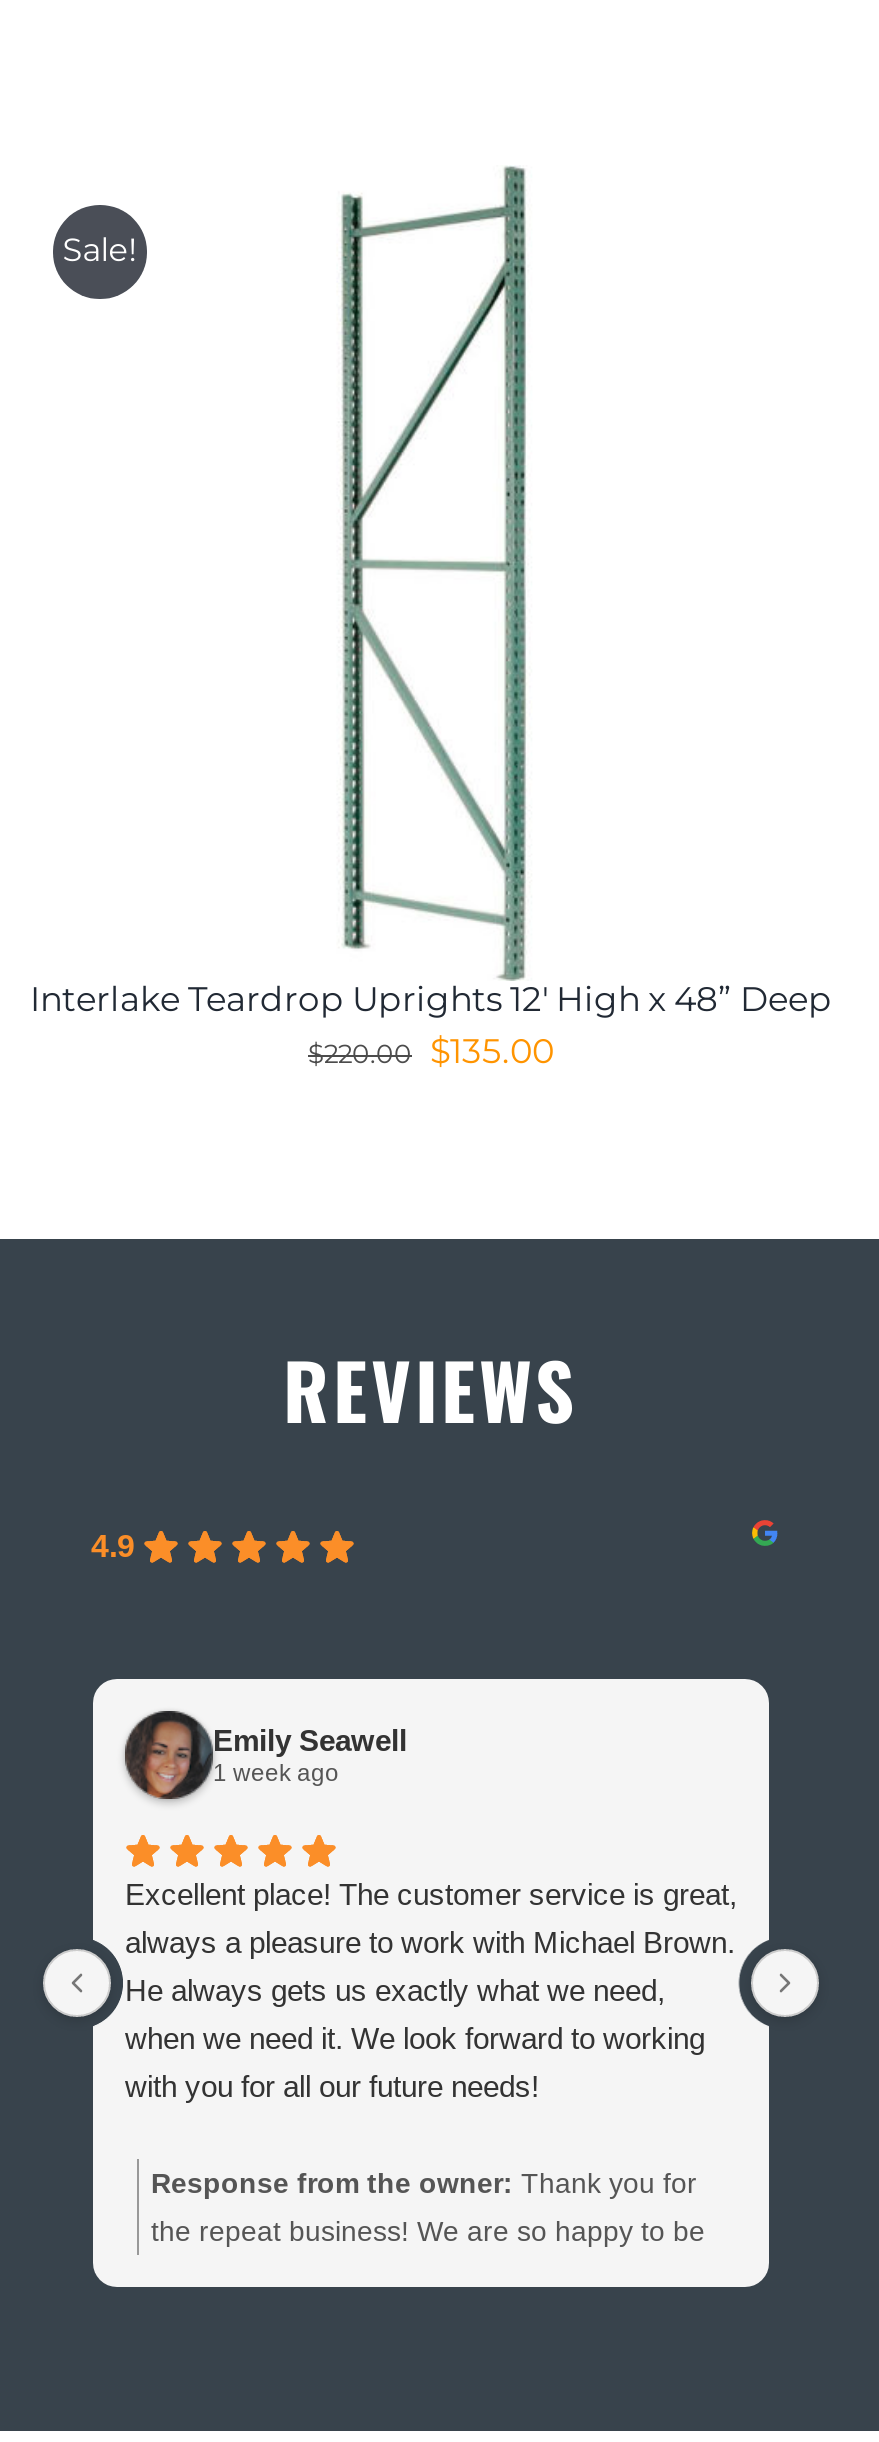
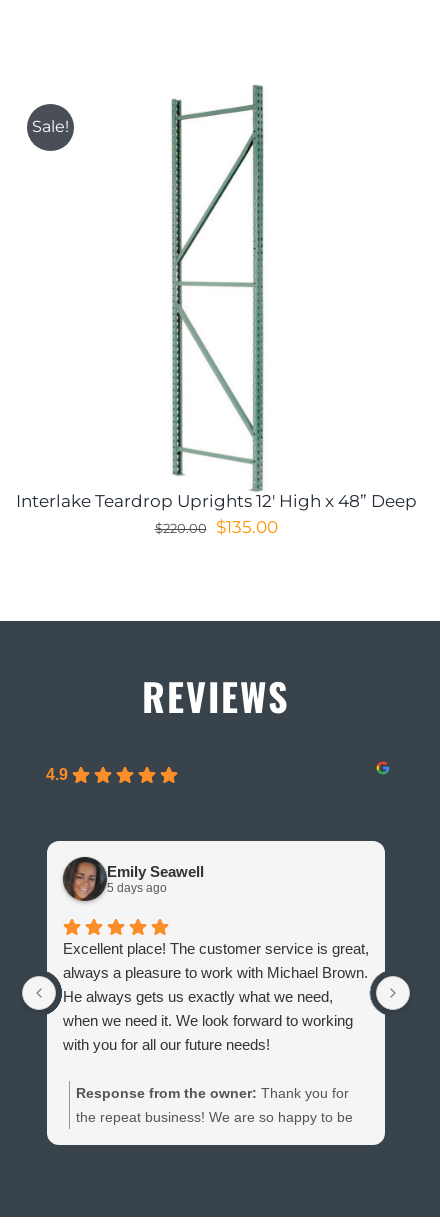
[213,1758,339,1786] 1 week ago -> [107,881,167,895] 5 days ago

